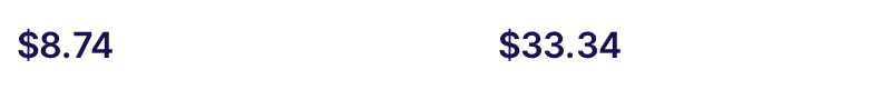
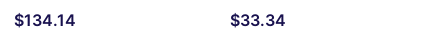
[17,22,115,67] $8.74 -> [14,10,76,30] $134.14

